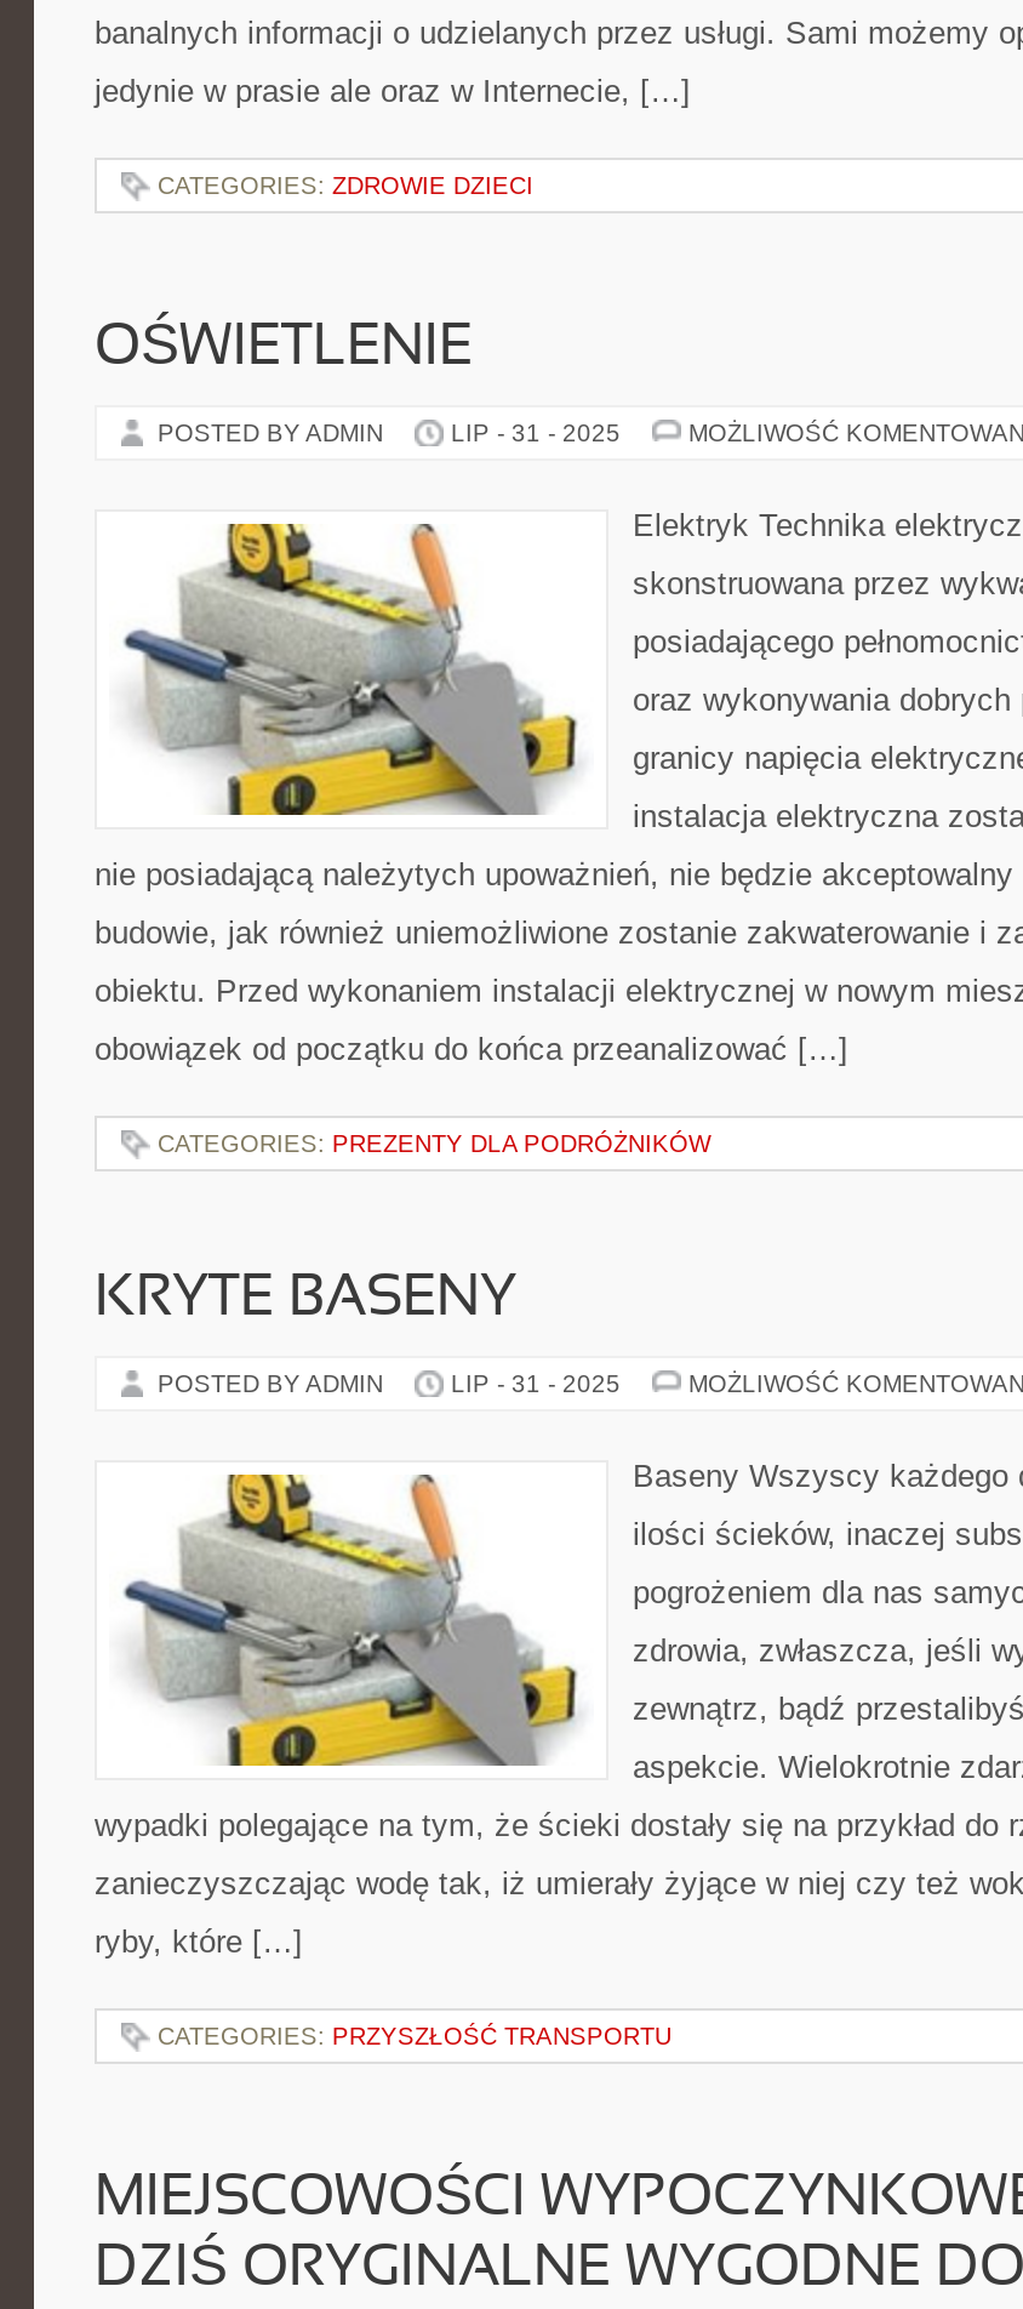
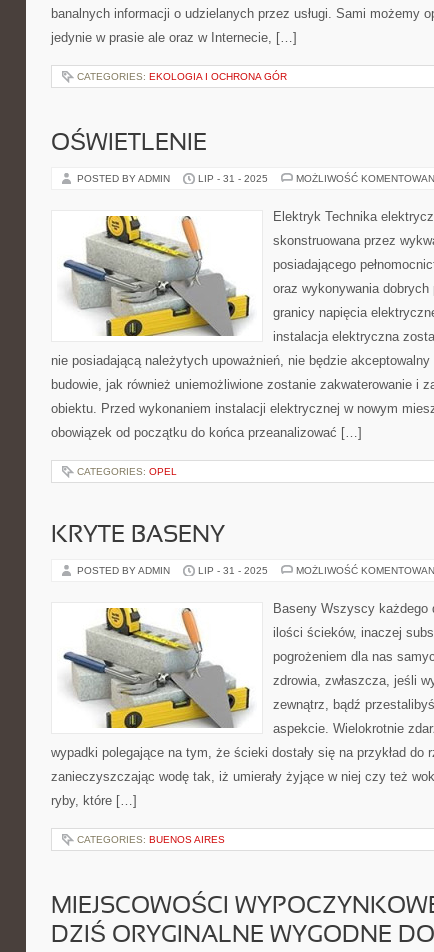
[158,172,533,199] CATEGORIES: ZDROWIE DZIECI -> [77,71,287,82] CATEGORIES: EKOLOGIA I OCHRONA GÓR
[158,1130,710,1157] CATEGORIES: PREZENTY DLA PODRÓŻNIKÓW -> [77,466,177,477] CATEGORIES: OPEL
[158,2023,671,2049] CATEGORIES: PRZYSZŁOŚĆ TRANSPORTU -> [77,834,225,845] CATEGORIES: BUENOS AIRES

